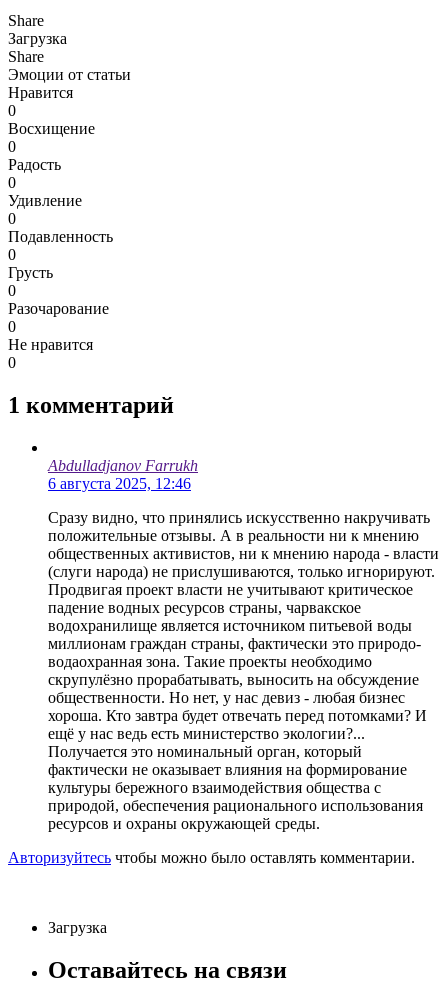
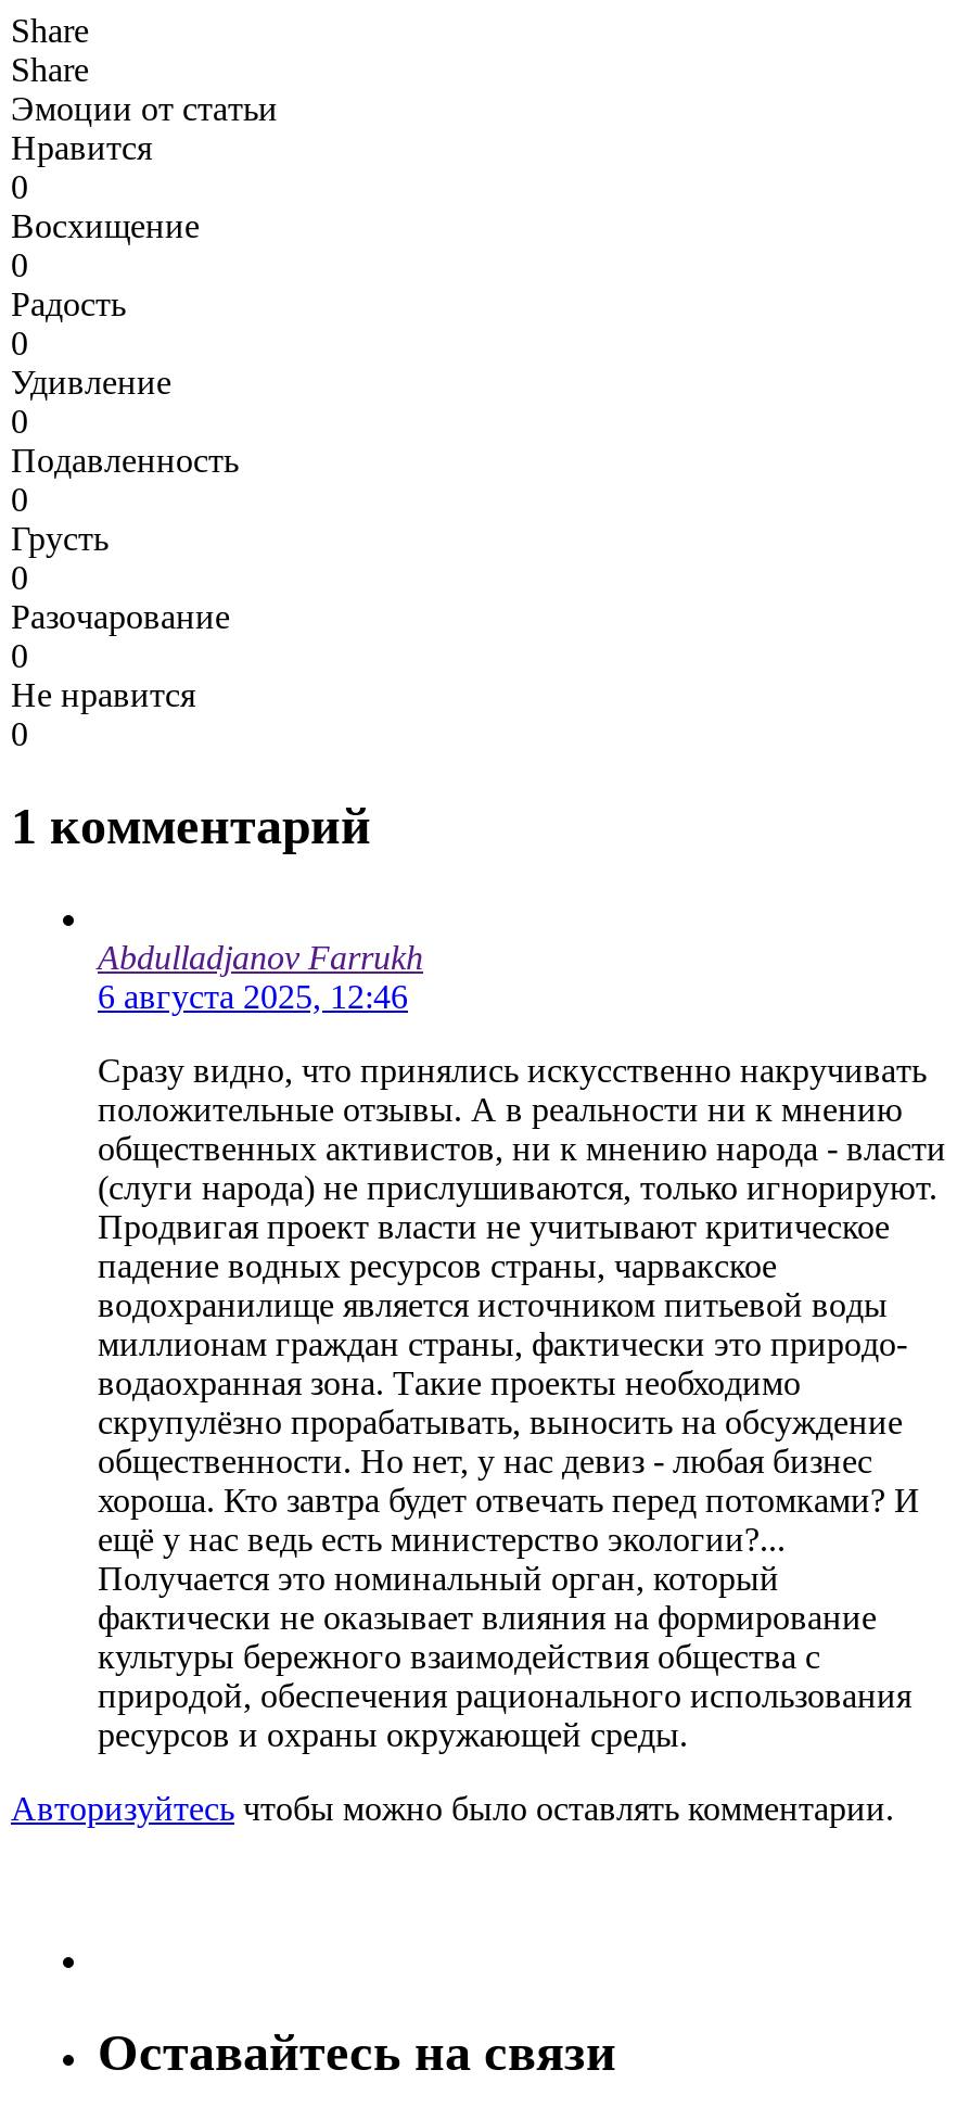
[8,30,67,47] Загрузка -> none
[48,919,107,936] Загрузка -> none

